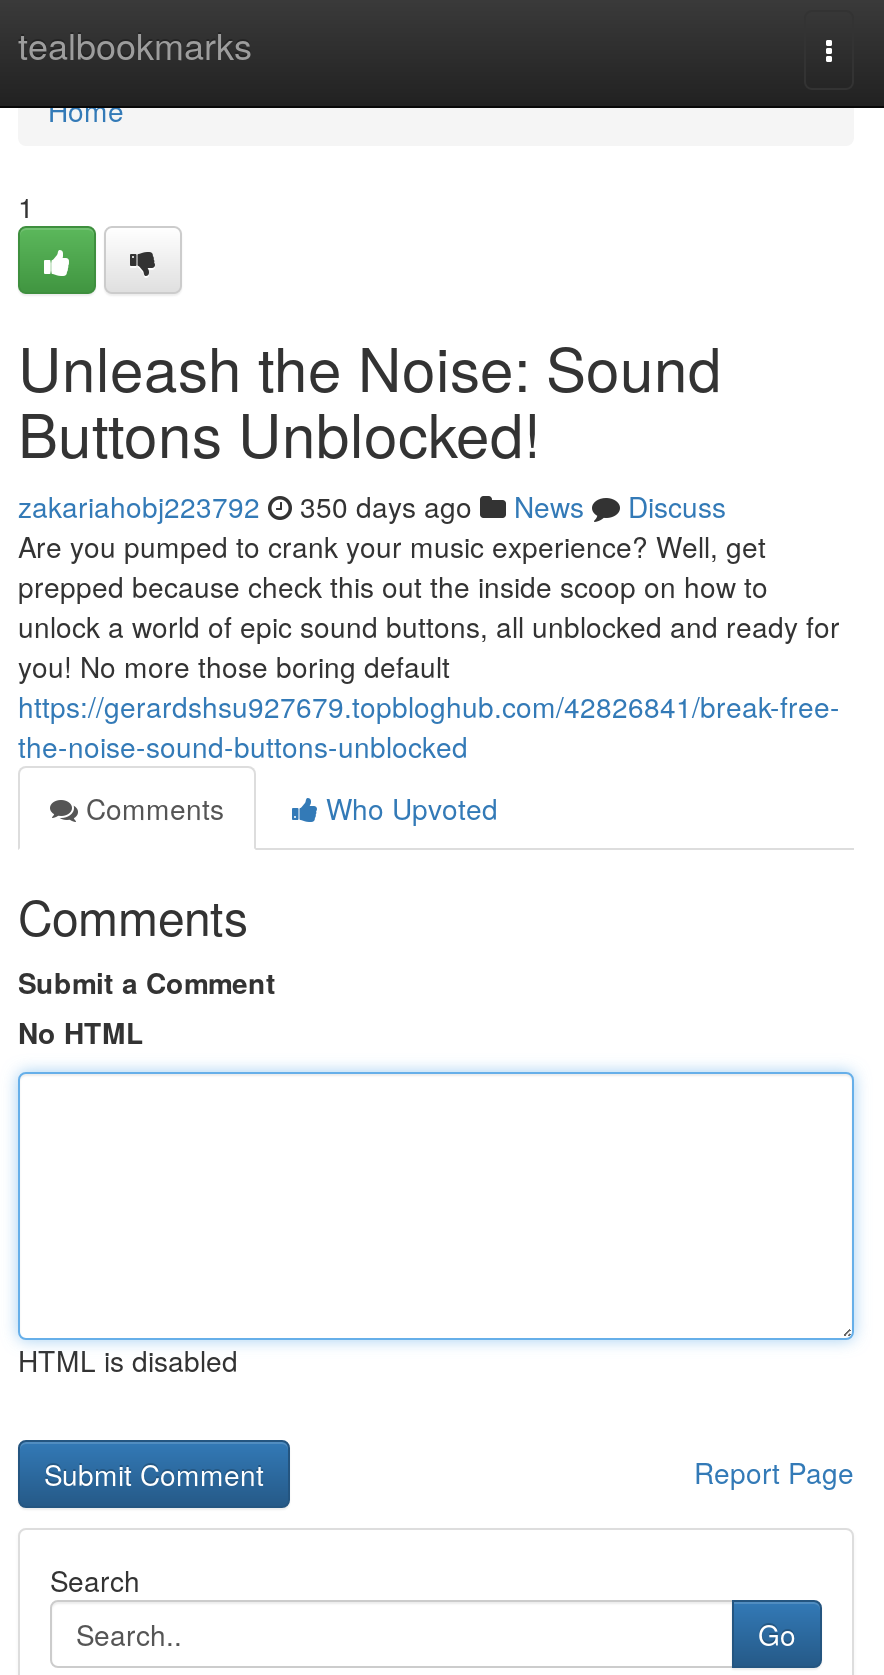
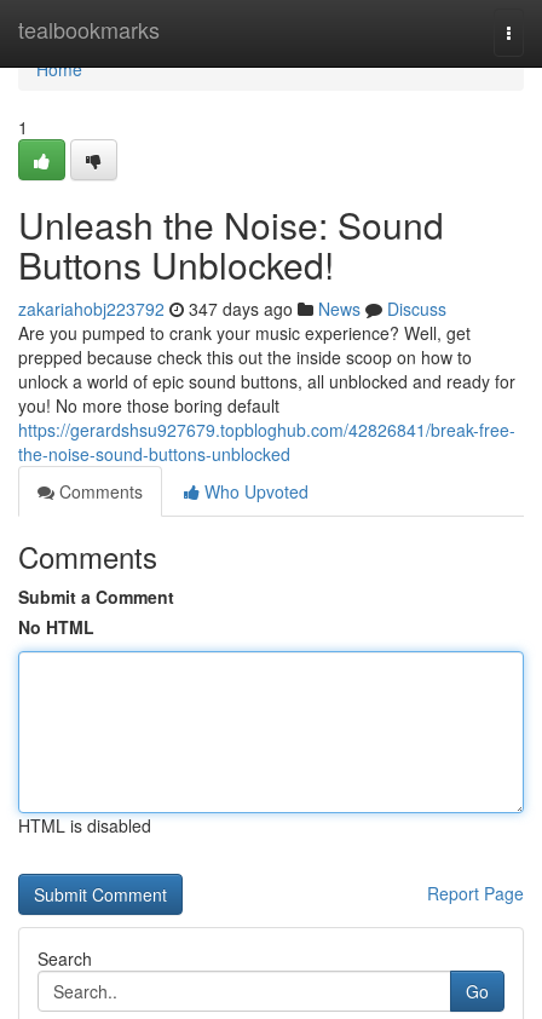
[18,486,726,526] zakariahobj223792 350 days ago News Discuss -> [18,297,446,321] zakariahobj223792 347 days ago News Discuss

